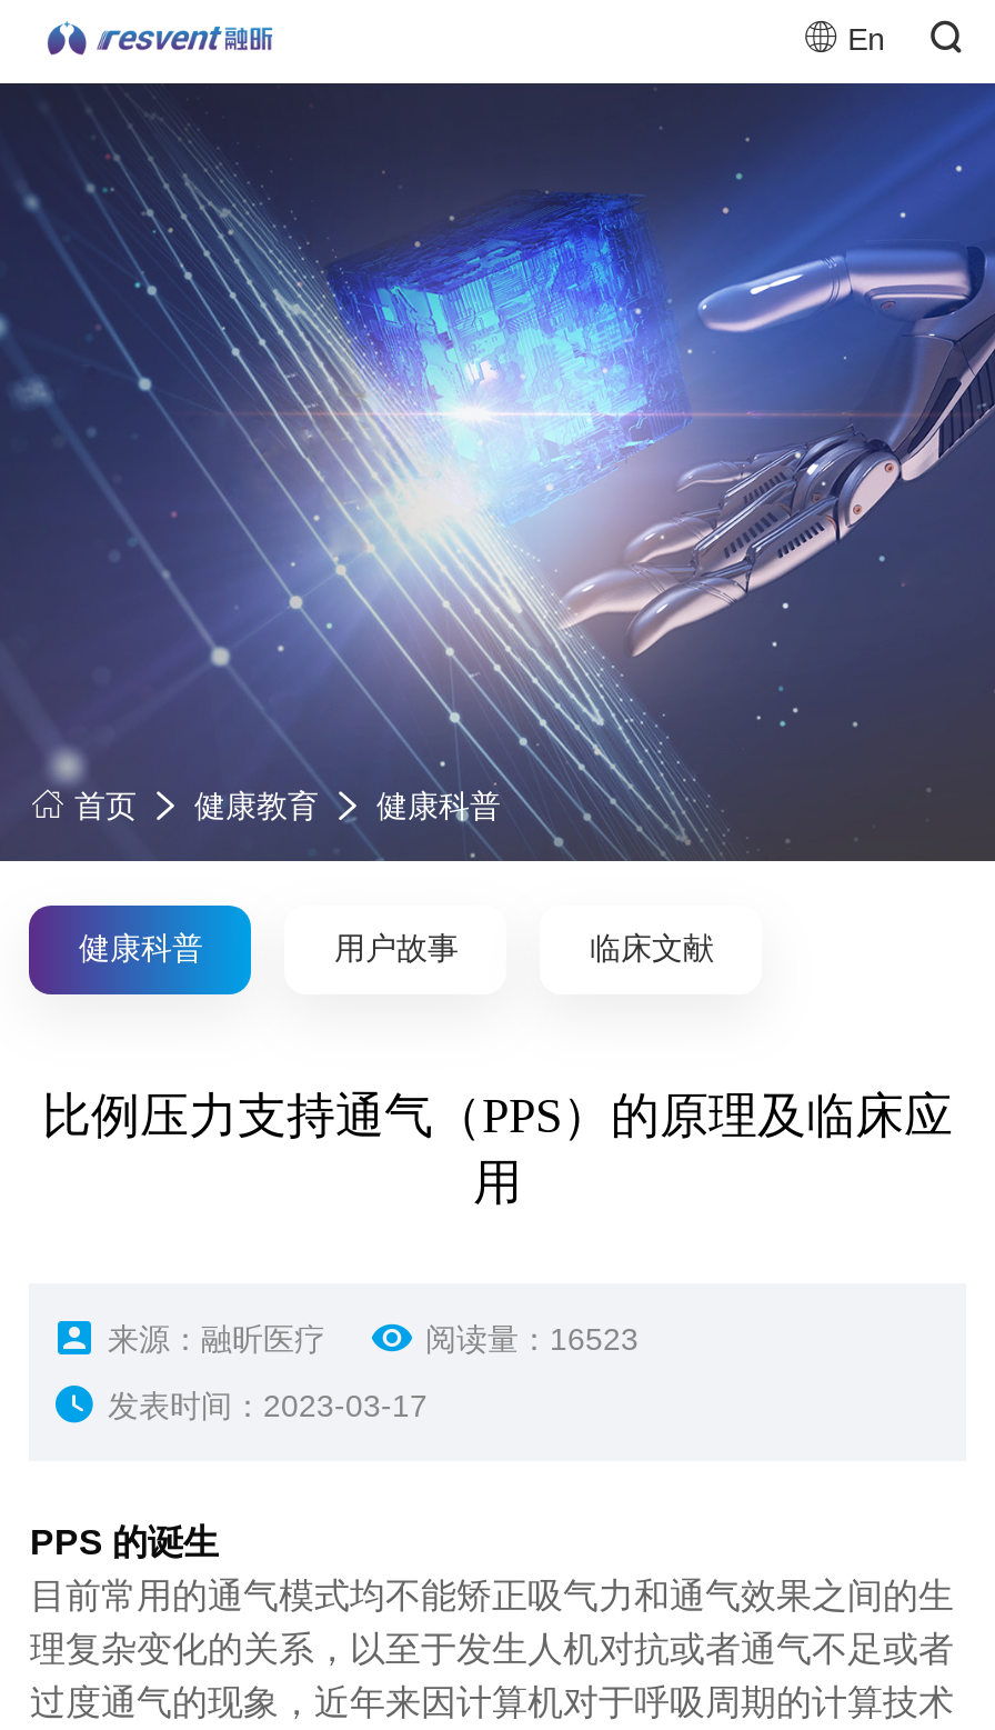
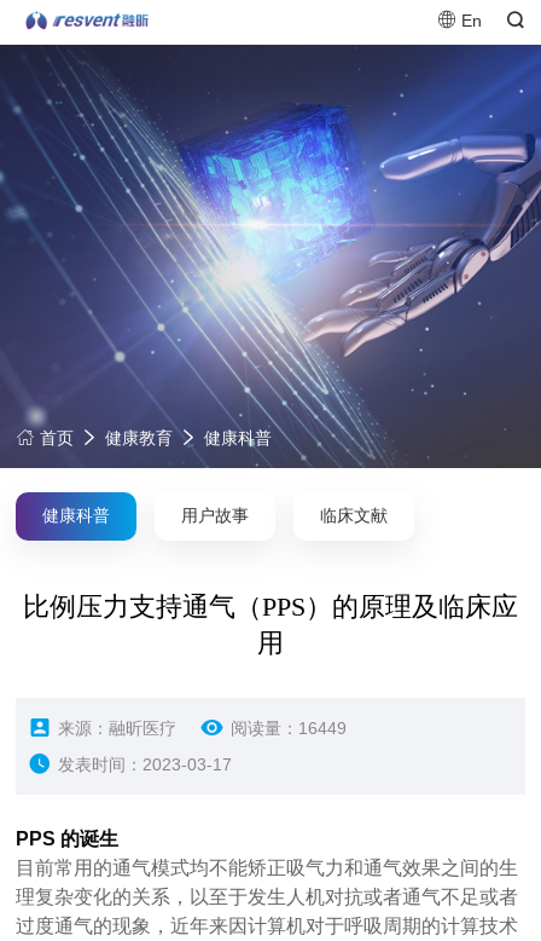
[425,1321,638,1357] 阅读量：16523 -> [231,718,347,738] 阅读量：16449

